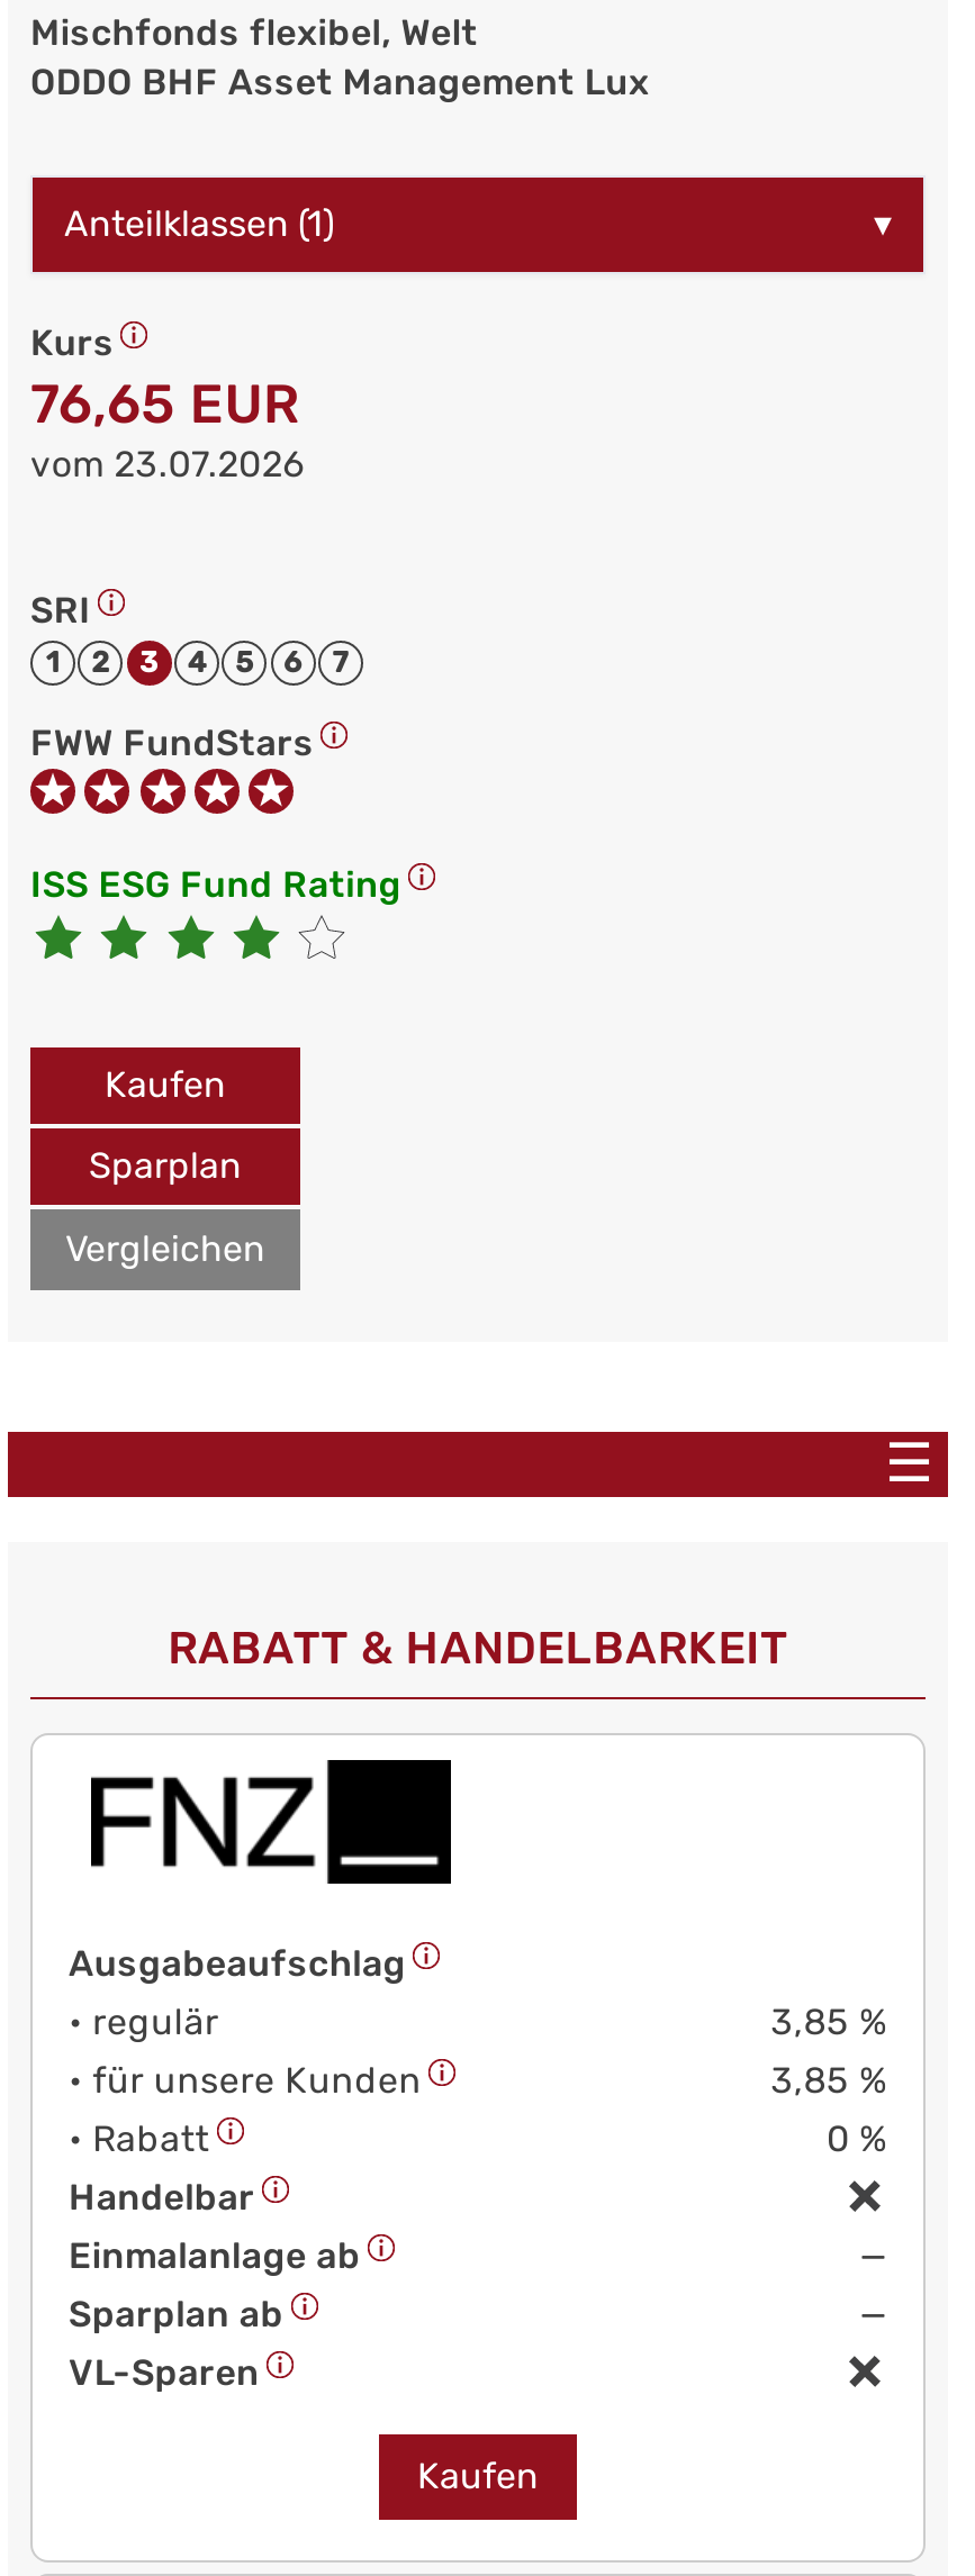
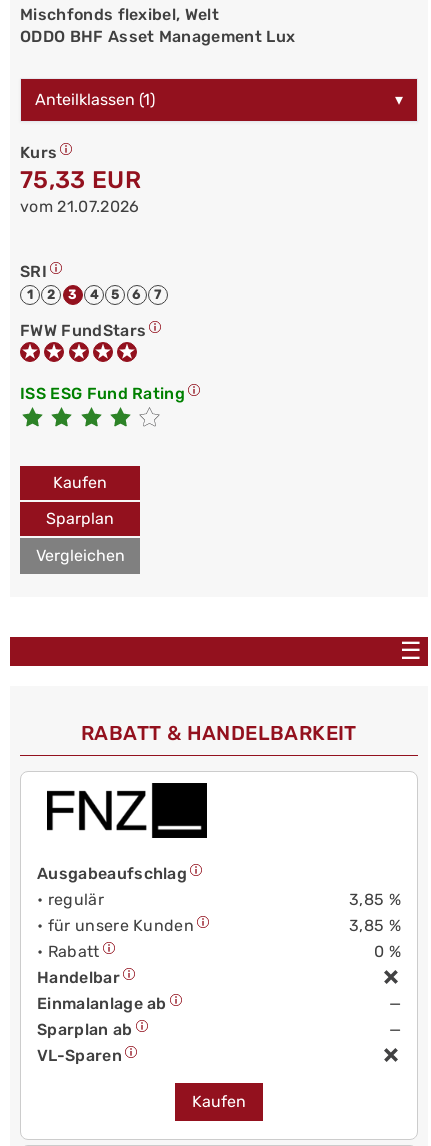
[30,373,300,436] 76,65 EUR -> [20,166,141,194] 75,33 EUR
[30,443,306,486] vom 23.07.2026 -> [20,197,139,216] vom 21.07.2026

